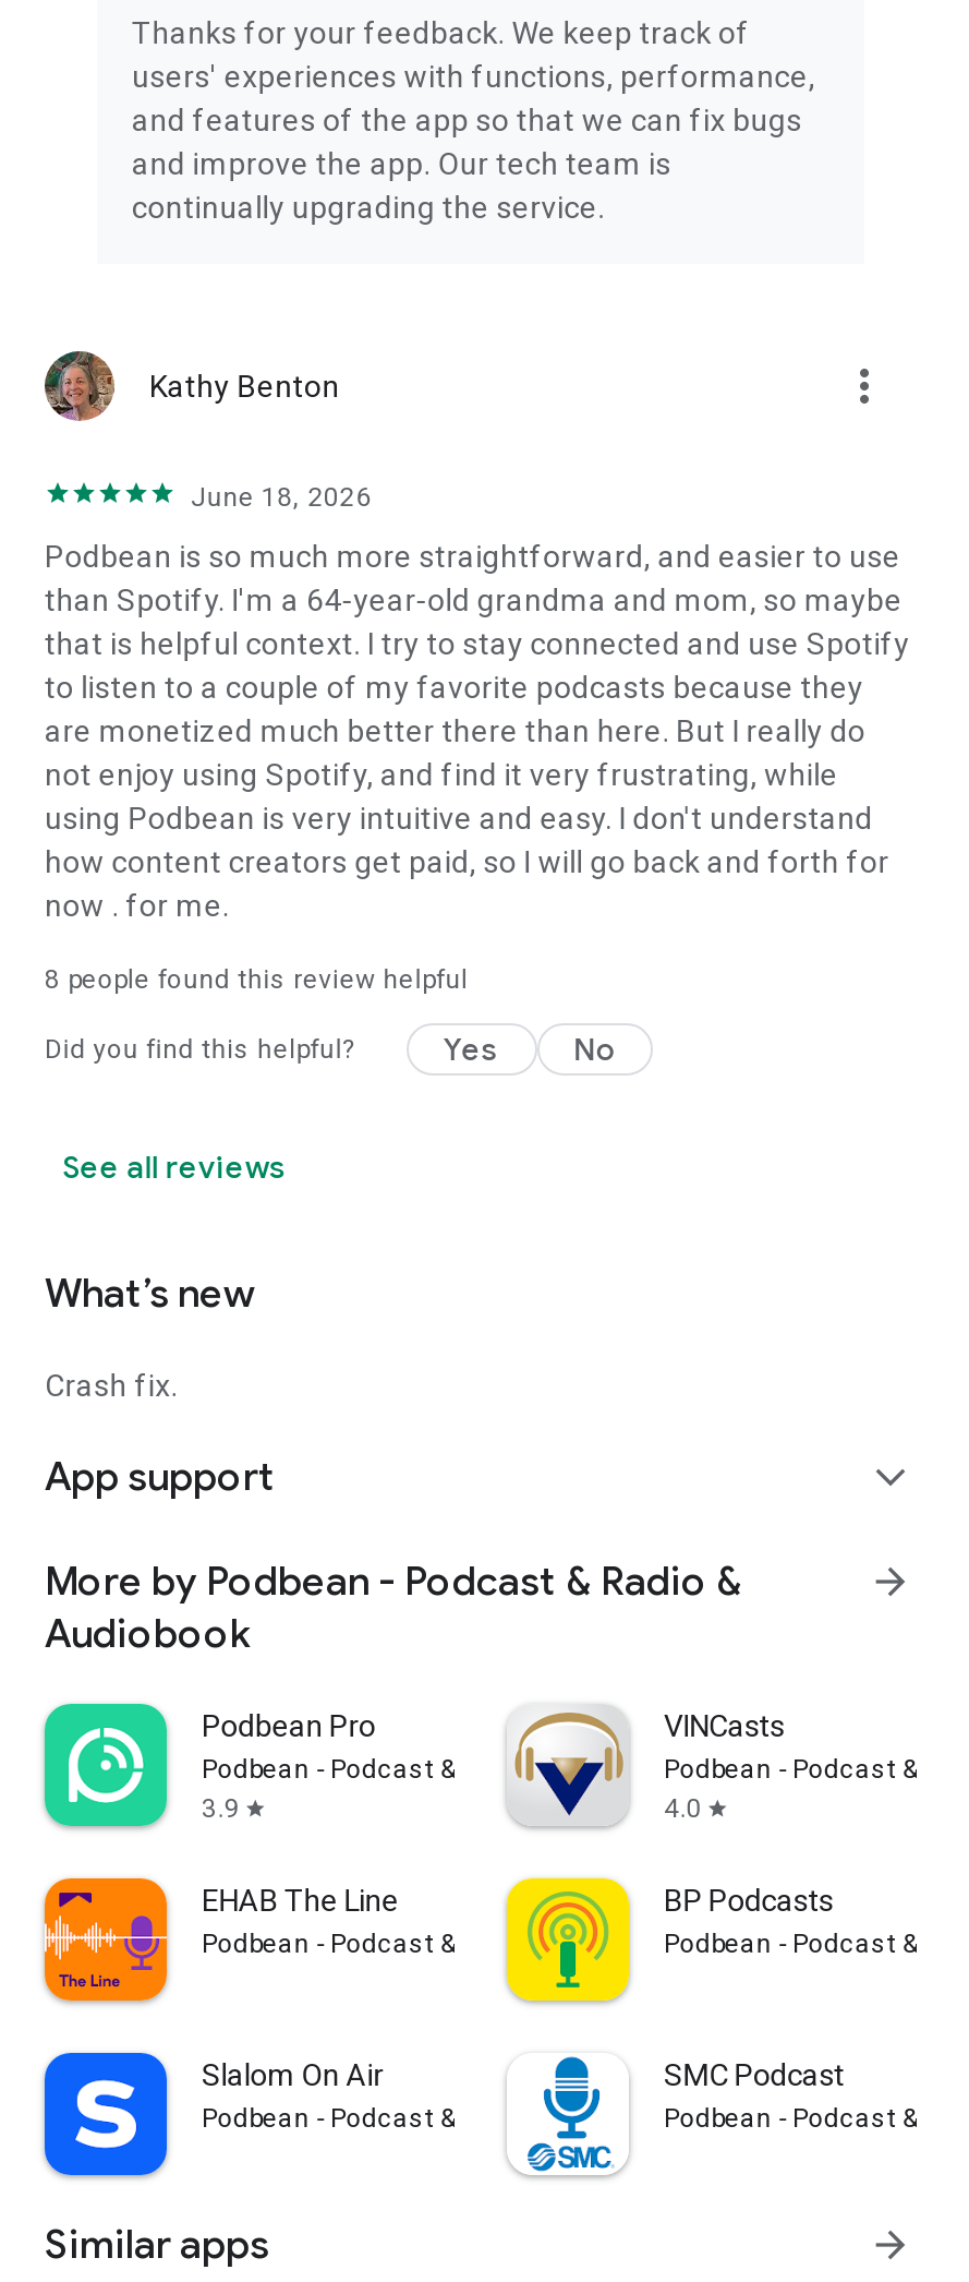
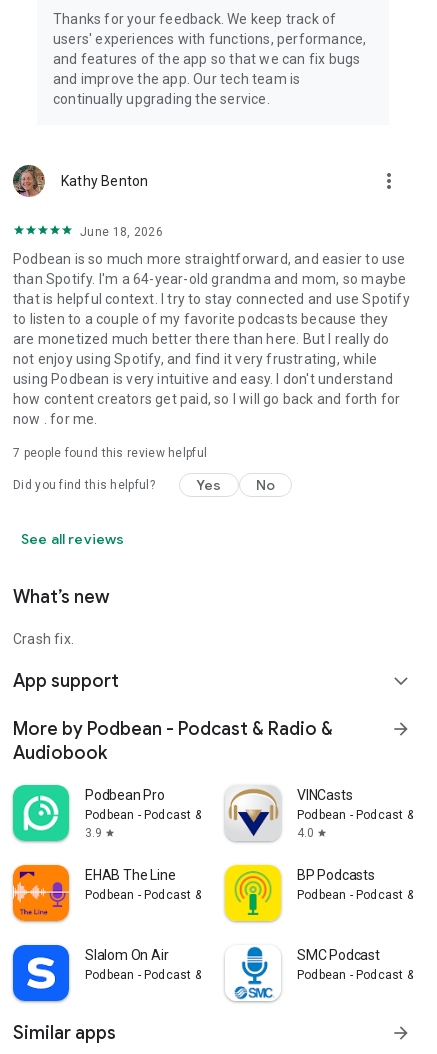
[45,964,468,995] 8 people found this review helpful -> [13,446,207,460] 7 people found this review helpful

